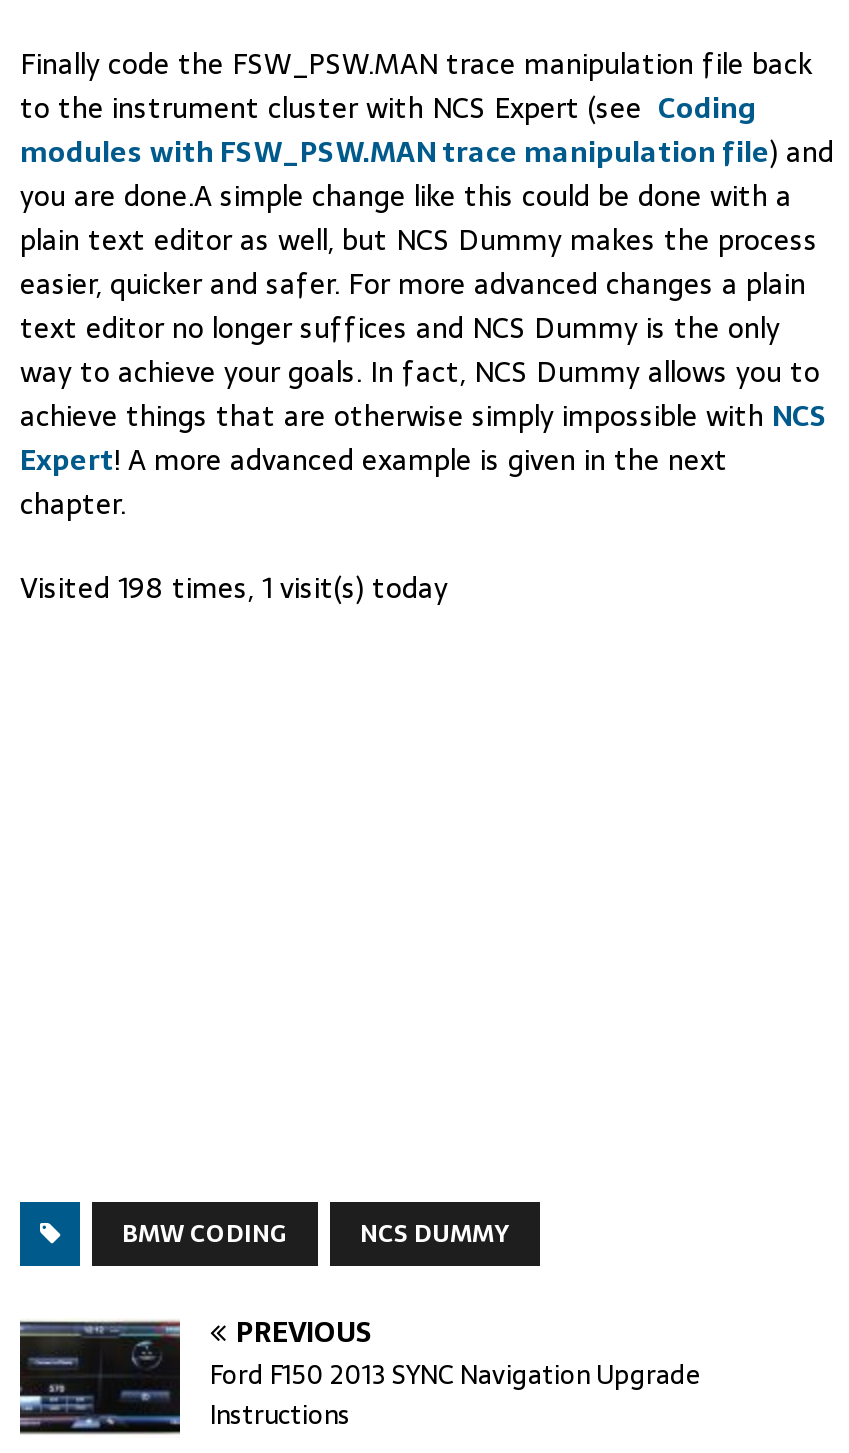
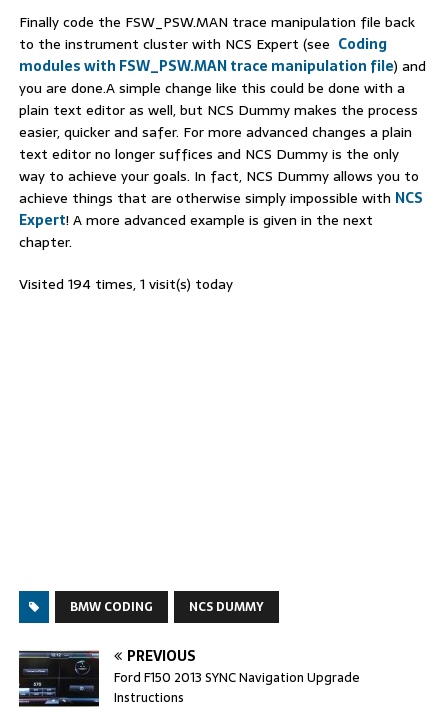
[20,567,448,611] Visited 198 times, 1 visit(s) today -> [19,273,233,295] Visited 194 times, 1 visit(s) today

